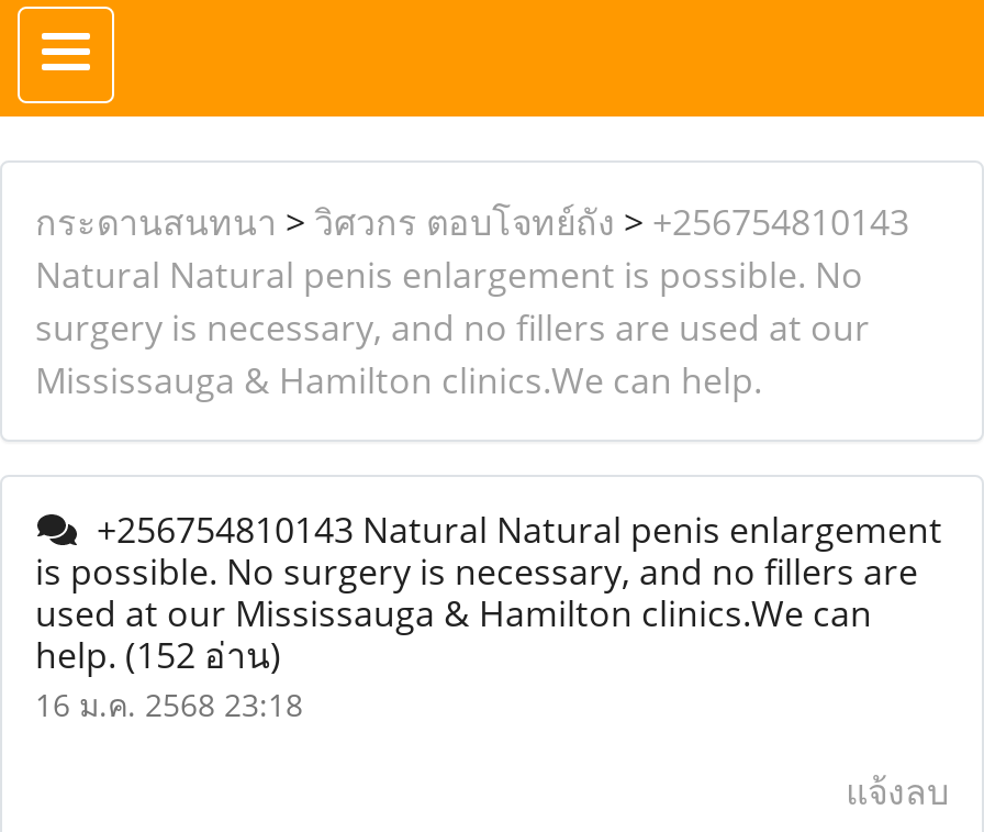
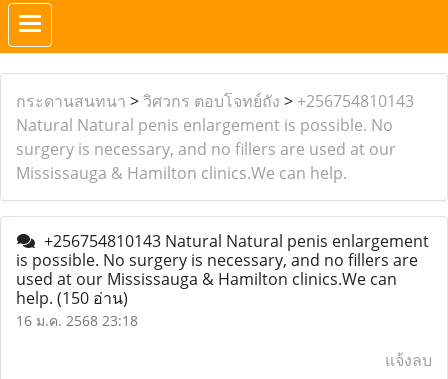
[35,631,281,679] help. (152 อ่าน) -> [16,287,128,309] help. (150 อ่าน)

